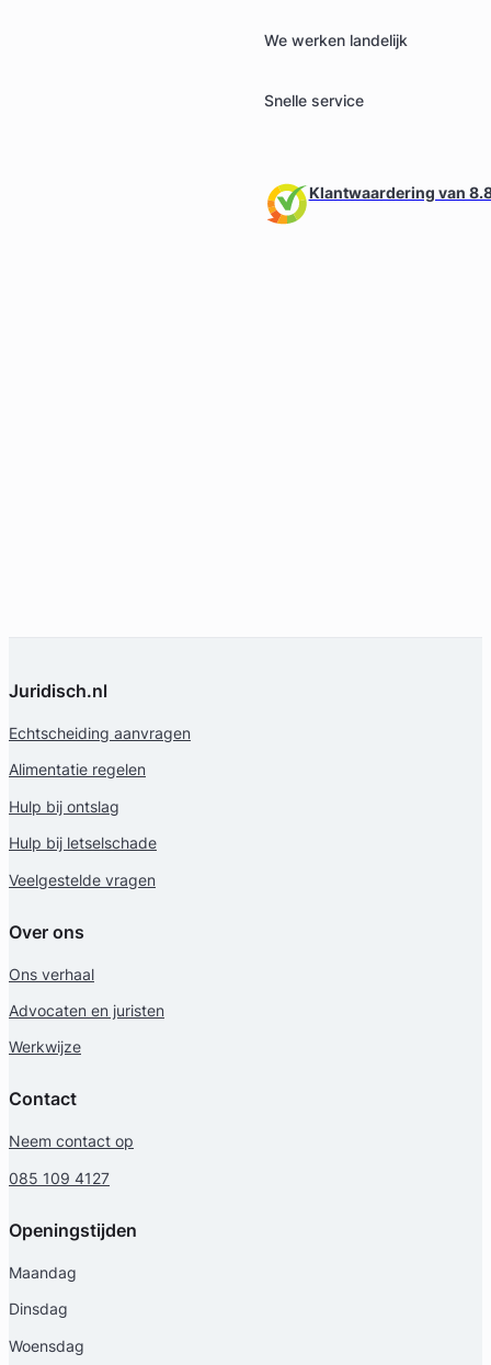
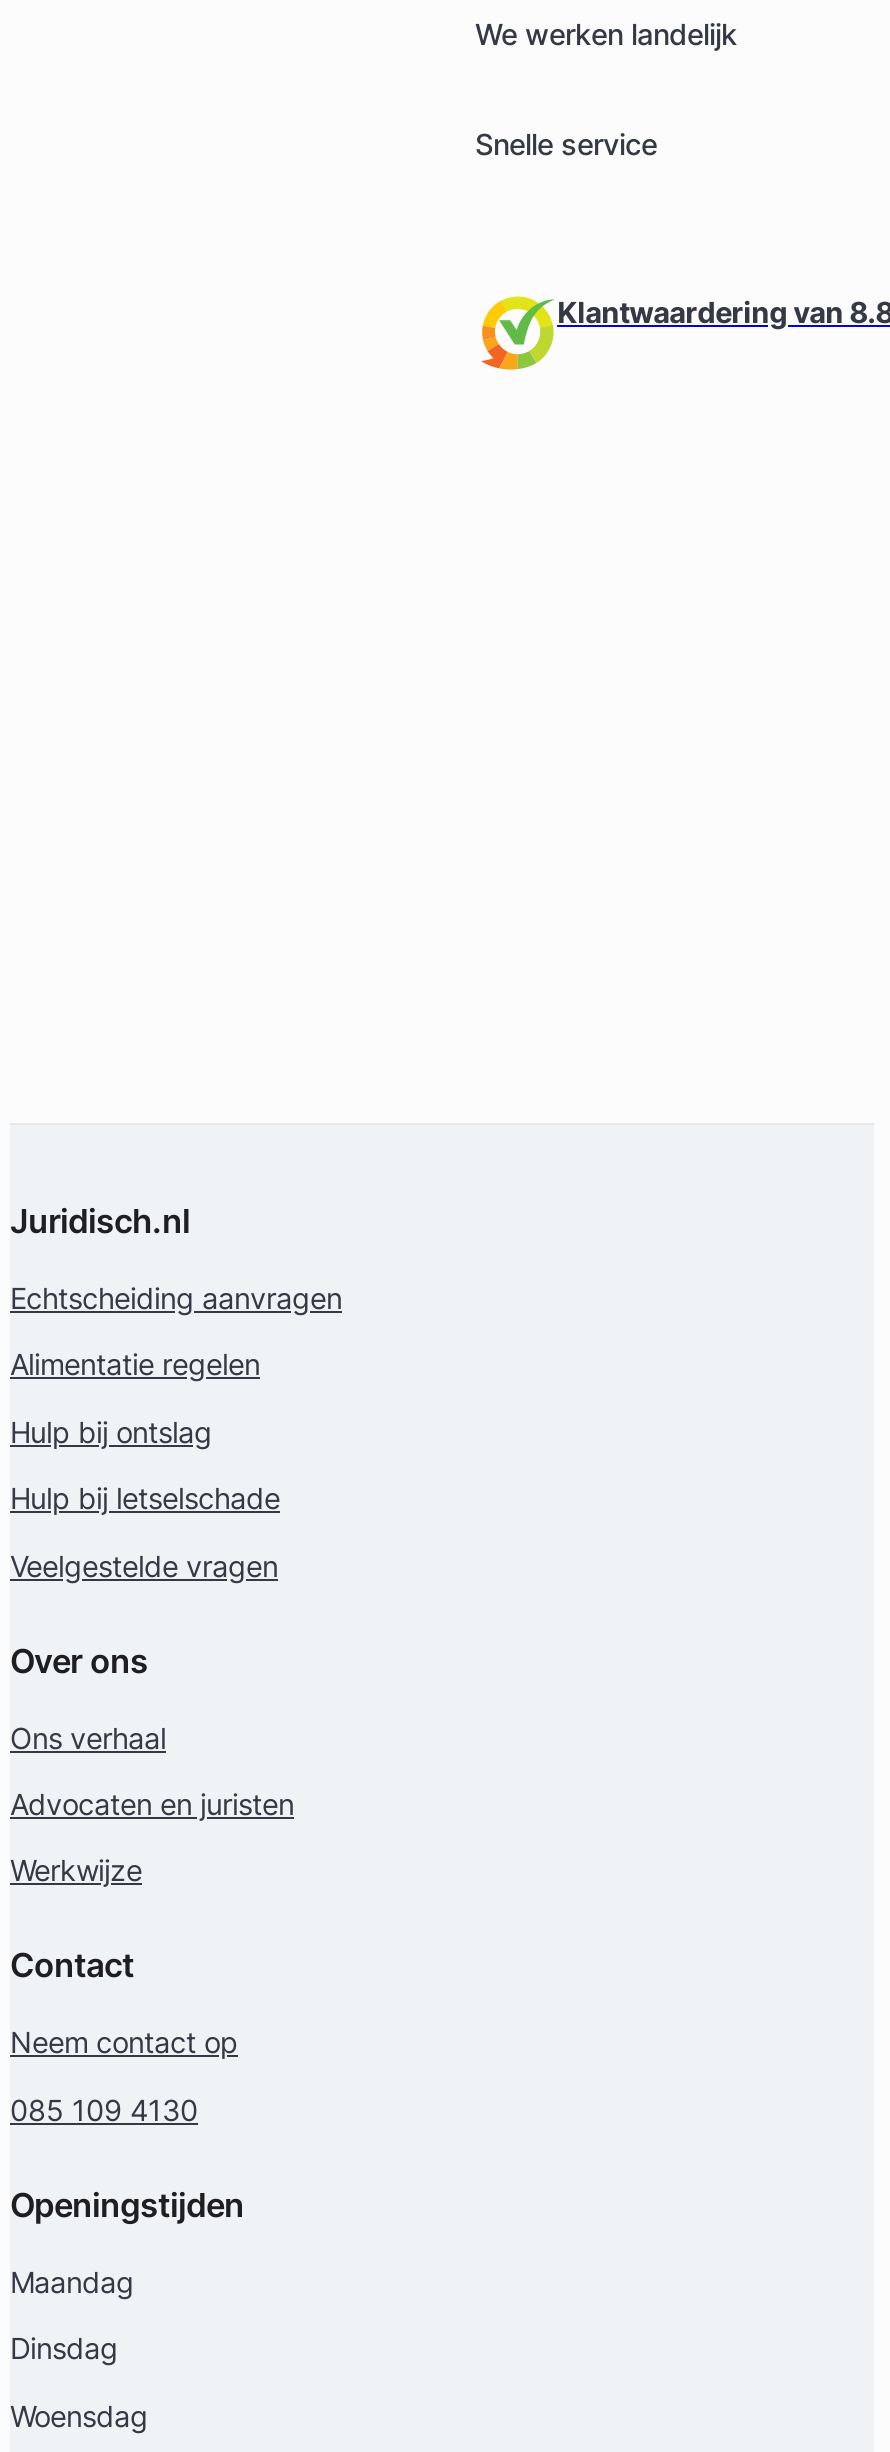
[9,1169,110,1187] 085 109 4127 -> [10,2093,198,2127] 085 109 4130

